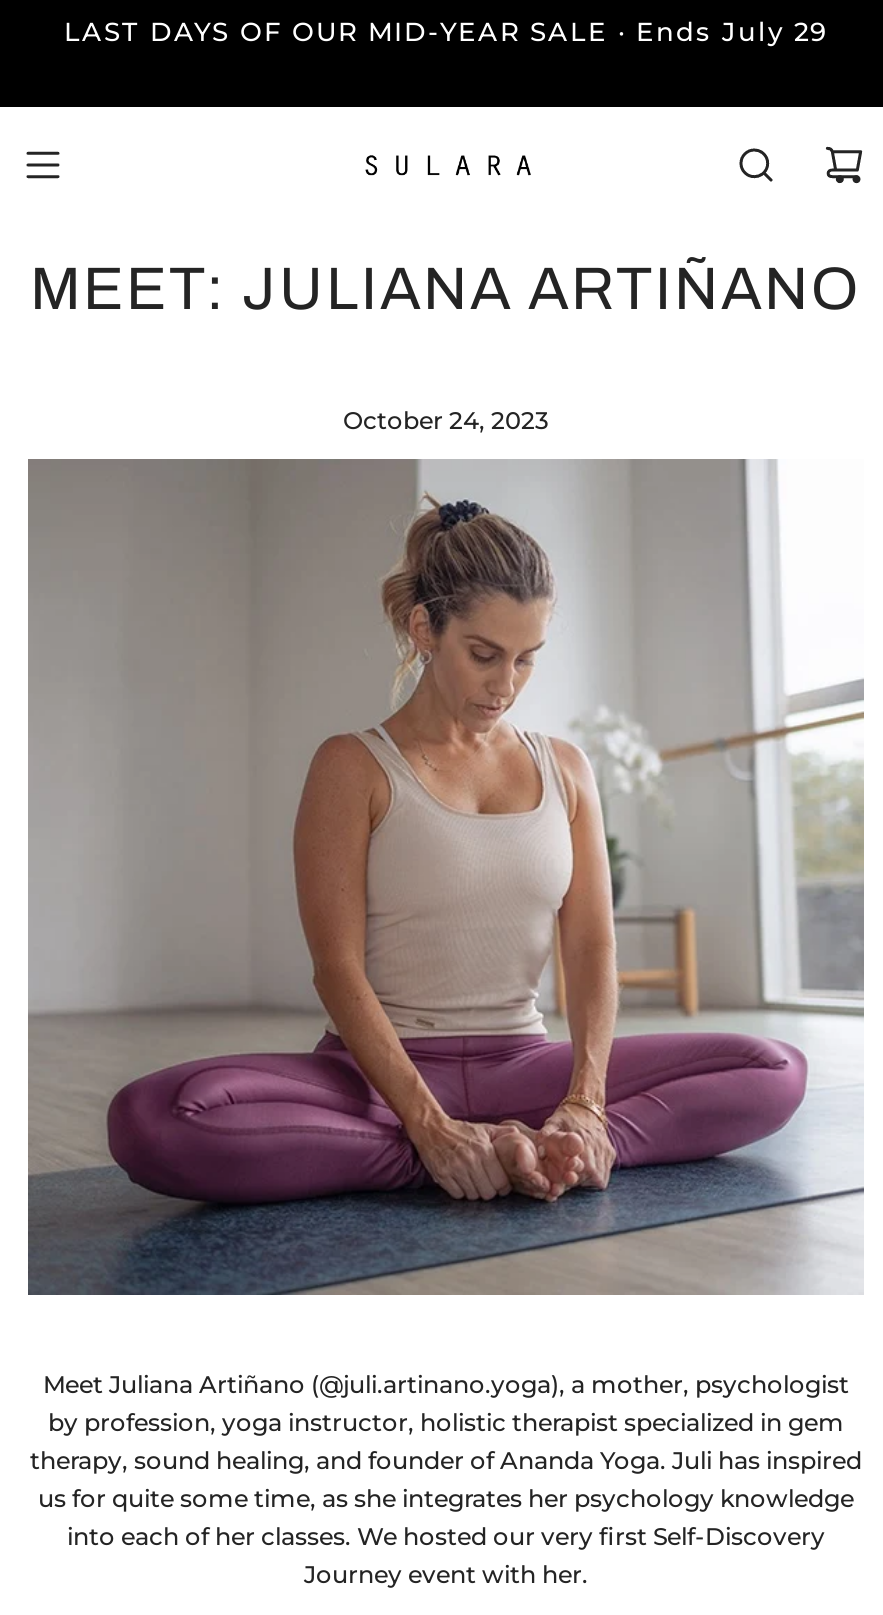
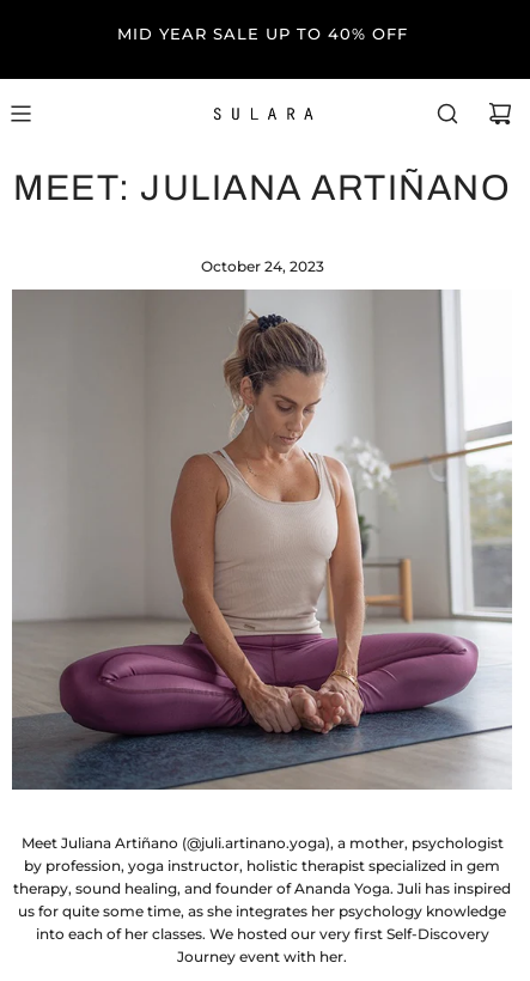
[64,15,828,47] LAST DAYS OF OUR MID-YEAR SALE · Ends July 29 -> [117,24,407,43] MID YEAR SALE UP TO 40% OFF

